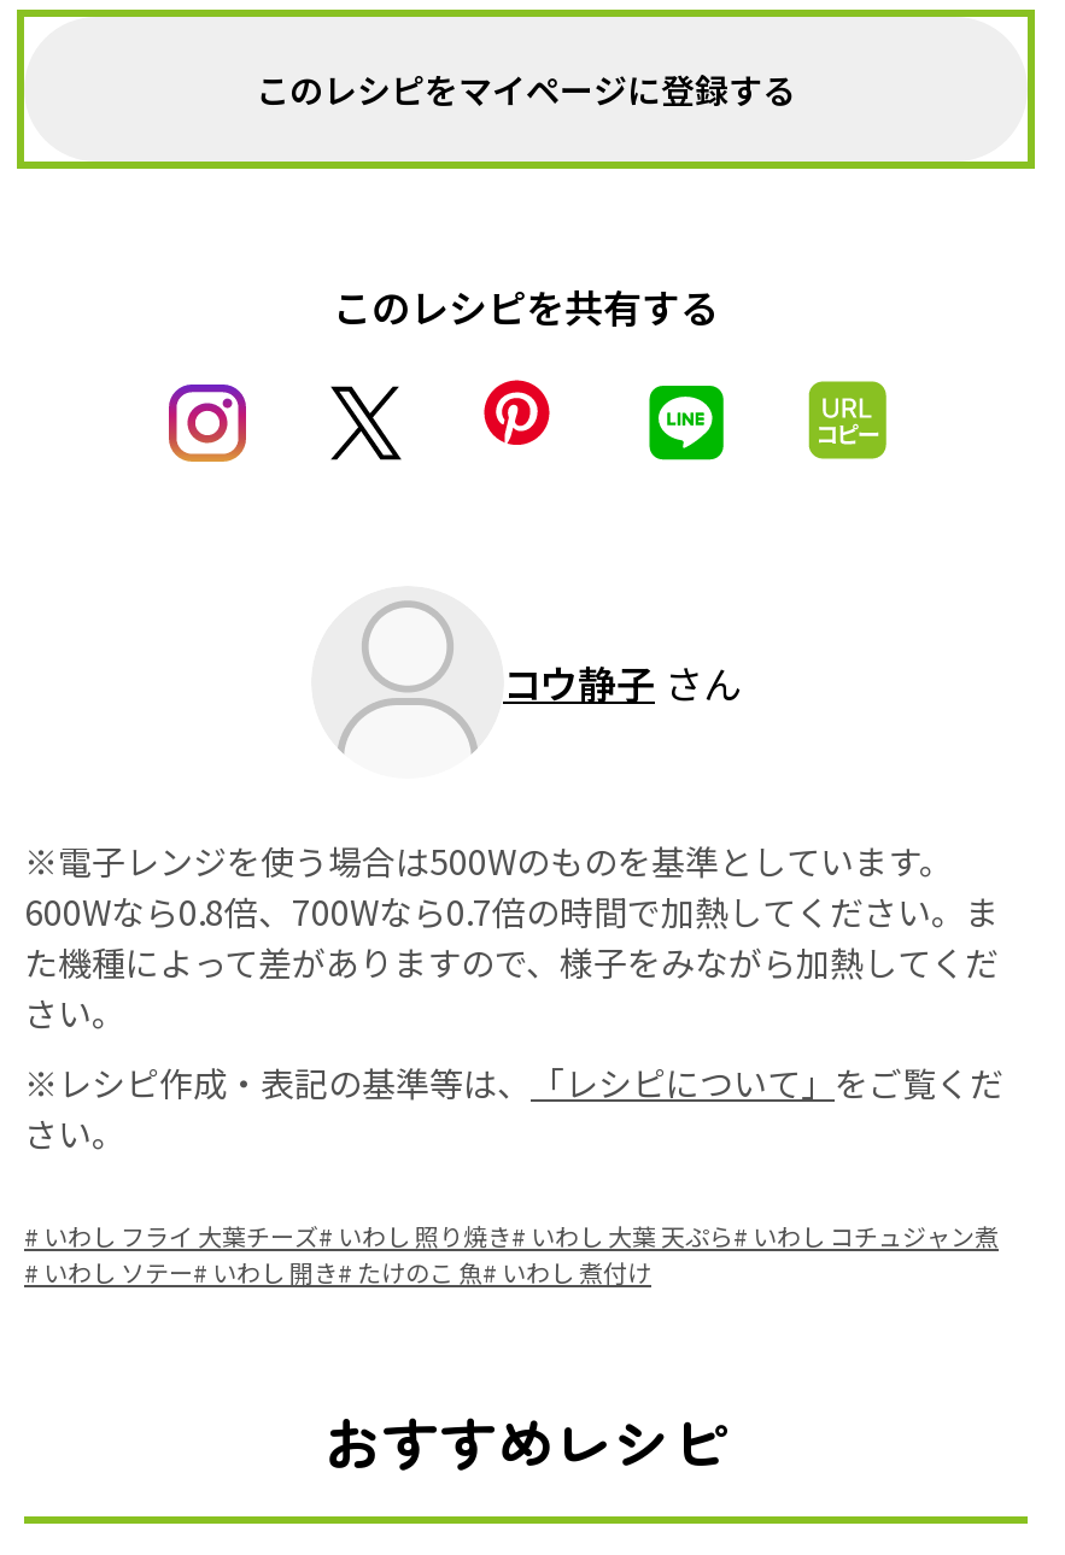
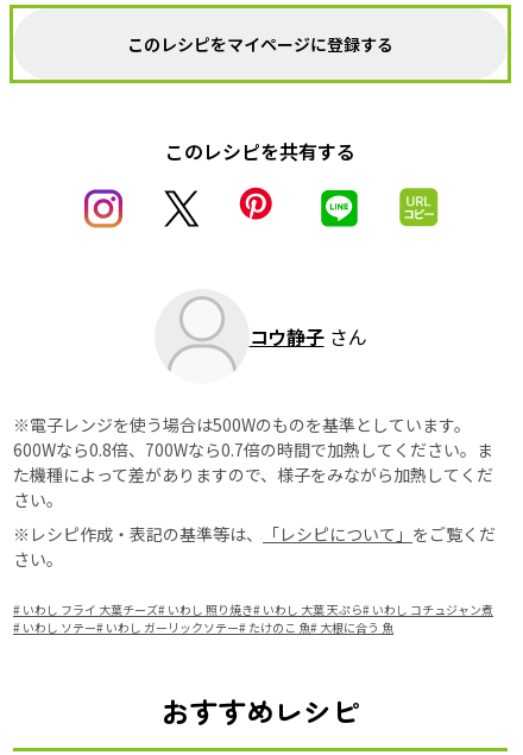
[24,1254,651,1291] # いわし ソテー# いわし 開き# たけのこ 魚# いわし 煮付け -> [13,619,393,636] # いわし ソテー# いわし ガーリックソテー# たけのこ 魚# 大根に合う 魚

